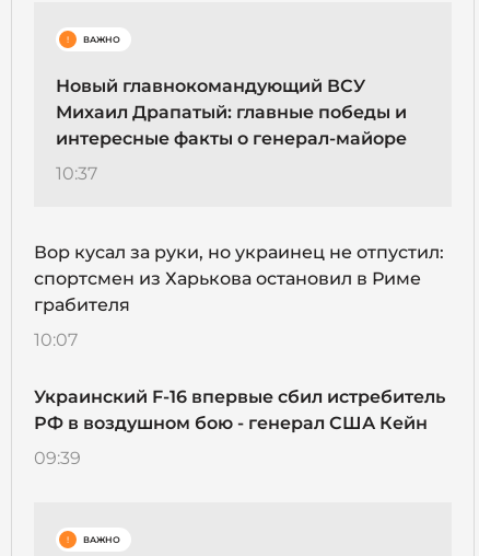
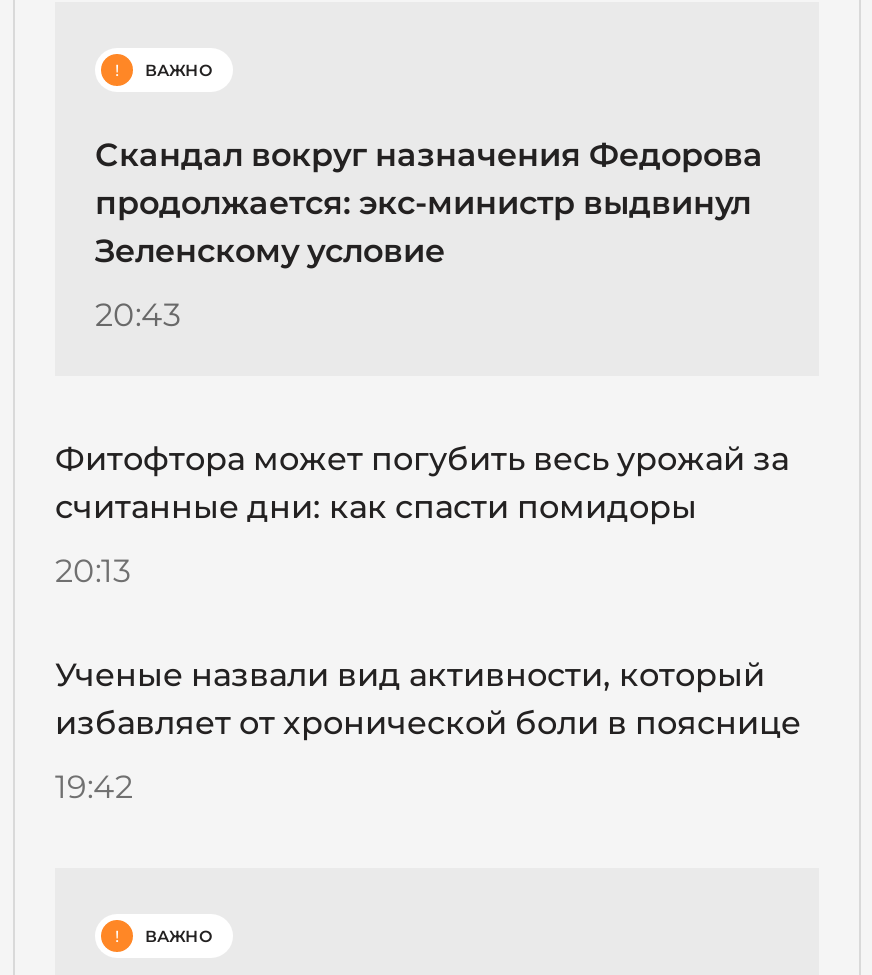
[56,76,407,149] Новый главнокомандующий ВСУ | Михаил Драпатый: главные победы и | интересные факты о генерал-майоре -> [95,136,763,270] Скандал вокруг назначения Федорова | продолжается: экс-министр выдвинул | Зеленскому условие
[56,163,97,184] 10:37 -> [95,296,181,334] 20:43
[34,242,444,315] Вор кусал за руки, но украинец не отпустил: | спортсмен из Харькова остановил в Риме | грабителя -> [55,440,789,526] Фитофтора может погубить весь урожай за | считанные дни: как спасти помидоры
[34,330,78,350] 10:07 -> [55,552,131,590] 20:13
[34,386,445,434] Украинский F-16 впервые сбил истребитель | РФ в воздушном бою - генерал США Кейн -> [55,656,801,742] Ученые назвали вид активности, который | избавляет от хронической боли в пояснице
[34,448,81,469] 09:39 -> [55,768,133,806] 19:42

